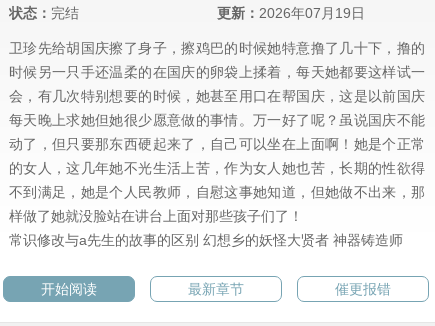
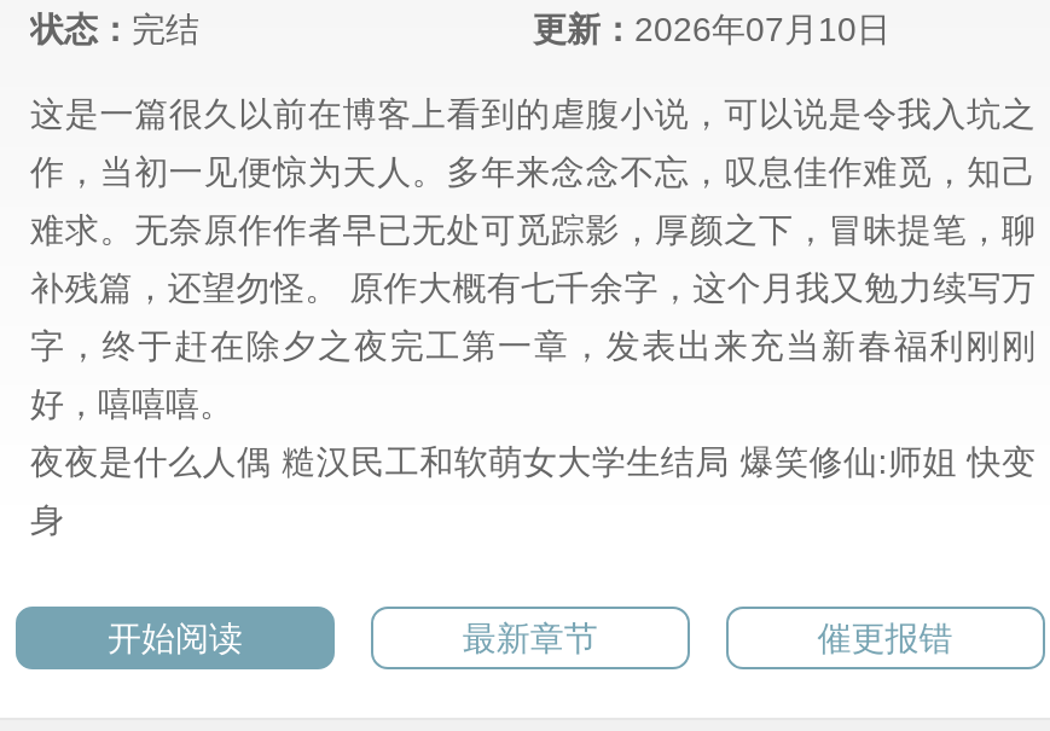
[9,5,425,248] 更新：2026年07月19日 | 卫珍先给胡国庆擦了身子，擦鸡巴的时候她特意撸了几十下，撸的 | 时候另一只手还温柔的在国庆的卵袋上揉着，每天她都要这样试一 | 会，有几次特别想要的时候，她甚至用口在帮国庆，这是以前国庆 | 每天晚上求她但她很少愿意做的事情。万一好了呢？虽说国庆不能 | 动了，但只要那东西硬起来了，自己可以坐在上面啊！她是个正常 | 的女人，这几年她不光生活上苦，作为女人她也苦，长期的性欲得 | 不到满足，她是个人民教师，自慰这事她知道，但她做不出来，那 | 样做了她就没脸站在讲台上面对那些孩子们了！ | 常识修改与a先生的故事的区别 幻想乡的妖怪大贤者 神器铸造师 -> [30,11,1036,540] 更新：2026年07月10日 | 这是一篇很久以前在博客上看到的虐腹小说，可以说是令我入坑之 | 作，当初一见便惊为天人。多年来念念不忘，叹息佳作难觅，知己 | 难求。无奈原作作者早已无处可觅踪影，厚颜之下，冒昧提笔，聊 | 补残篇，还望勿怪。 原作大概有七千余字，这个月我又勉力续写万 | 字，终于赶在除夕之夜完工第一章，发表出来充当新春福利刚刚 | 好，嘻嘻嘻。 | 夜夜是什么人偶 糙汉民工和软萌女大学生结局 爆笑修仙:师姐 快变 | 身

